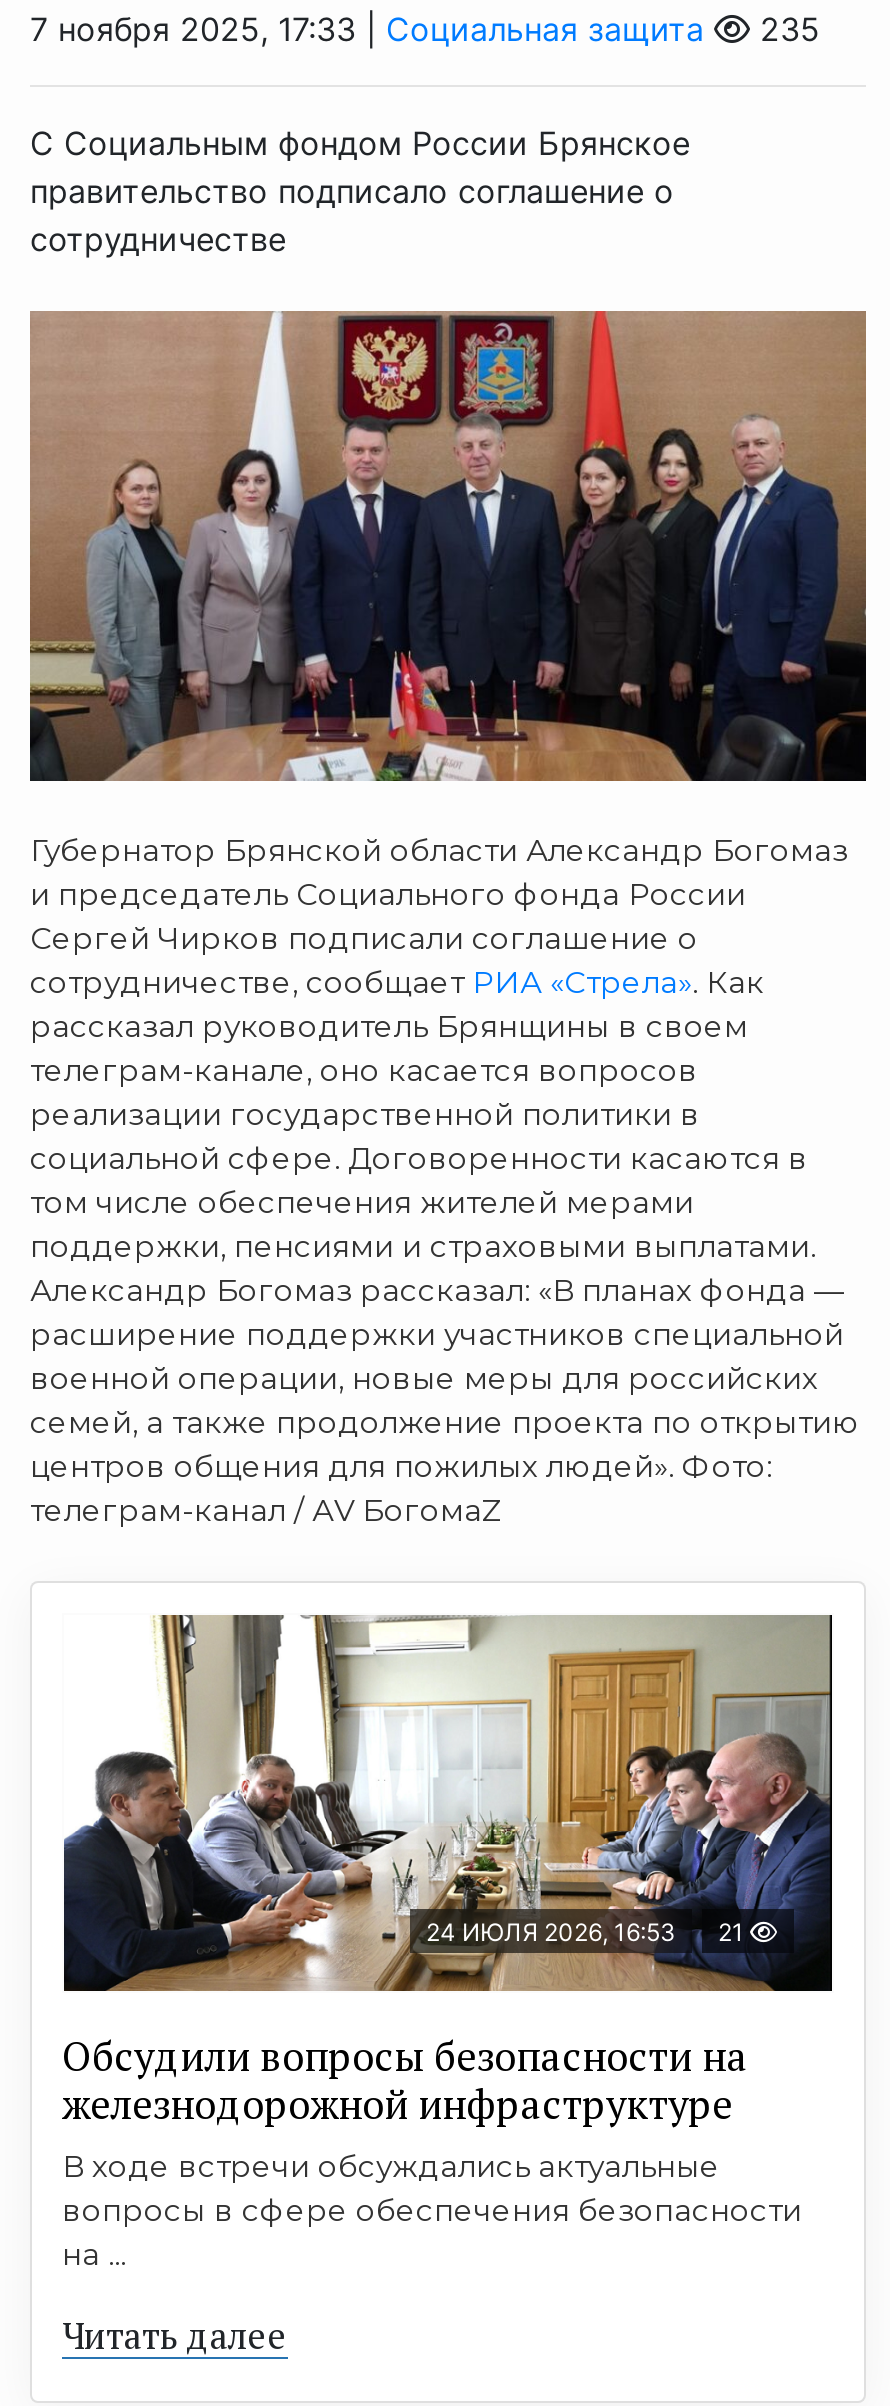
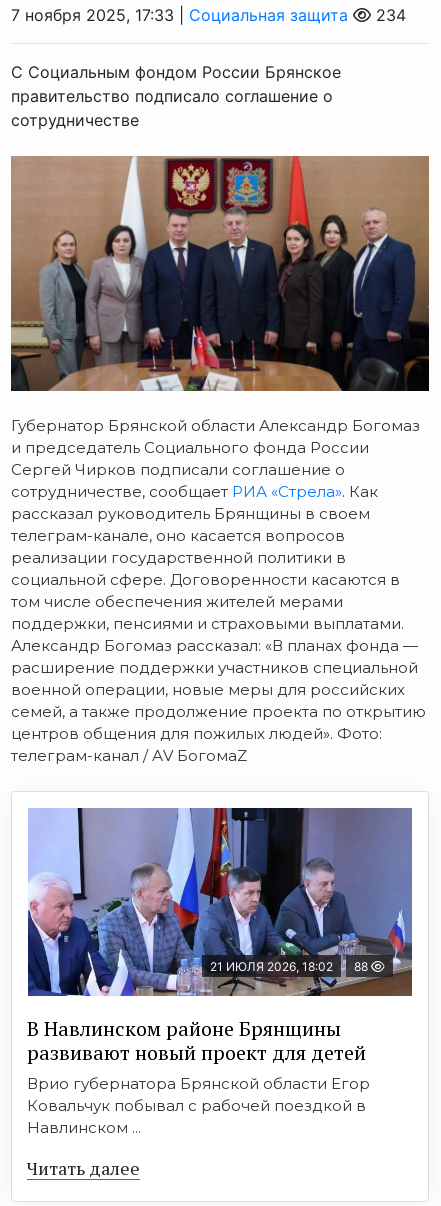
[750,8,820,48] 235 -> [371,5,406,25] 234
[62,1613,834,1993] [image] | 24 ИЮЛЯ 2026, 16:53 | 21 -> [27,807,413,997] [image] | 21 ИЮЛЯ 2026, 18:02 | 88
[62,2028,802,2272] Обсудили вопросы безопасности на | железнодорожной инфраструктуре | В ходе встречи обсуждались актуальные | вопросы в сфере обеспечения безопасности | на ... -> [27,1015,370,1137] В Навлинском районе Брянщины | развивают новый проект для детей | Врио губернатора Брянской области Егор | Ковальчук побывал с рабочей поездкой в | Навлинском ...

